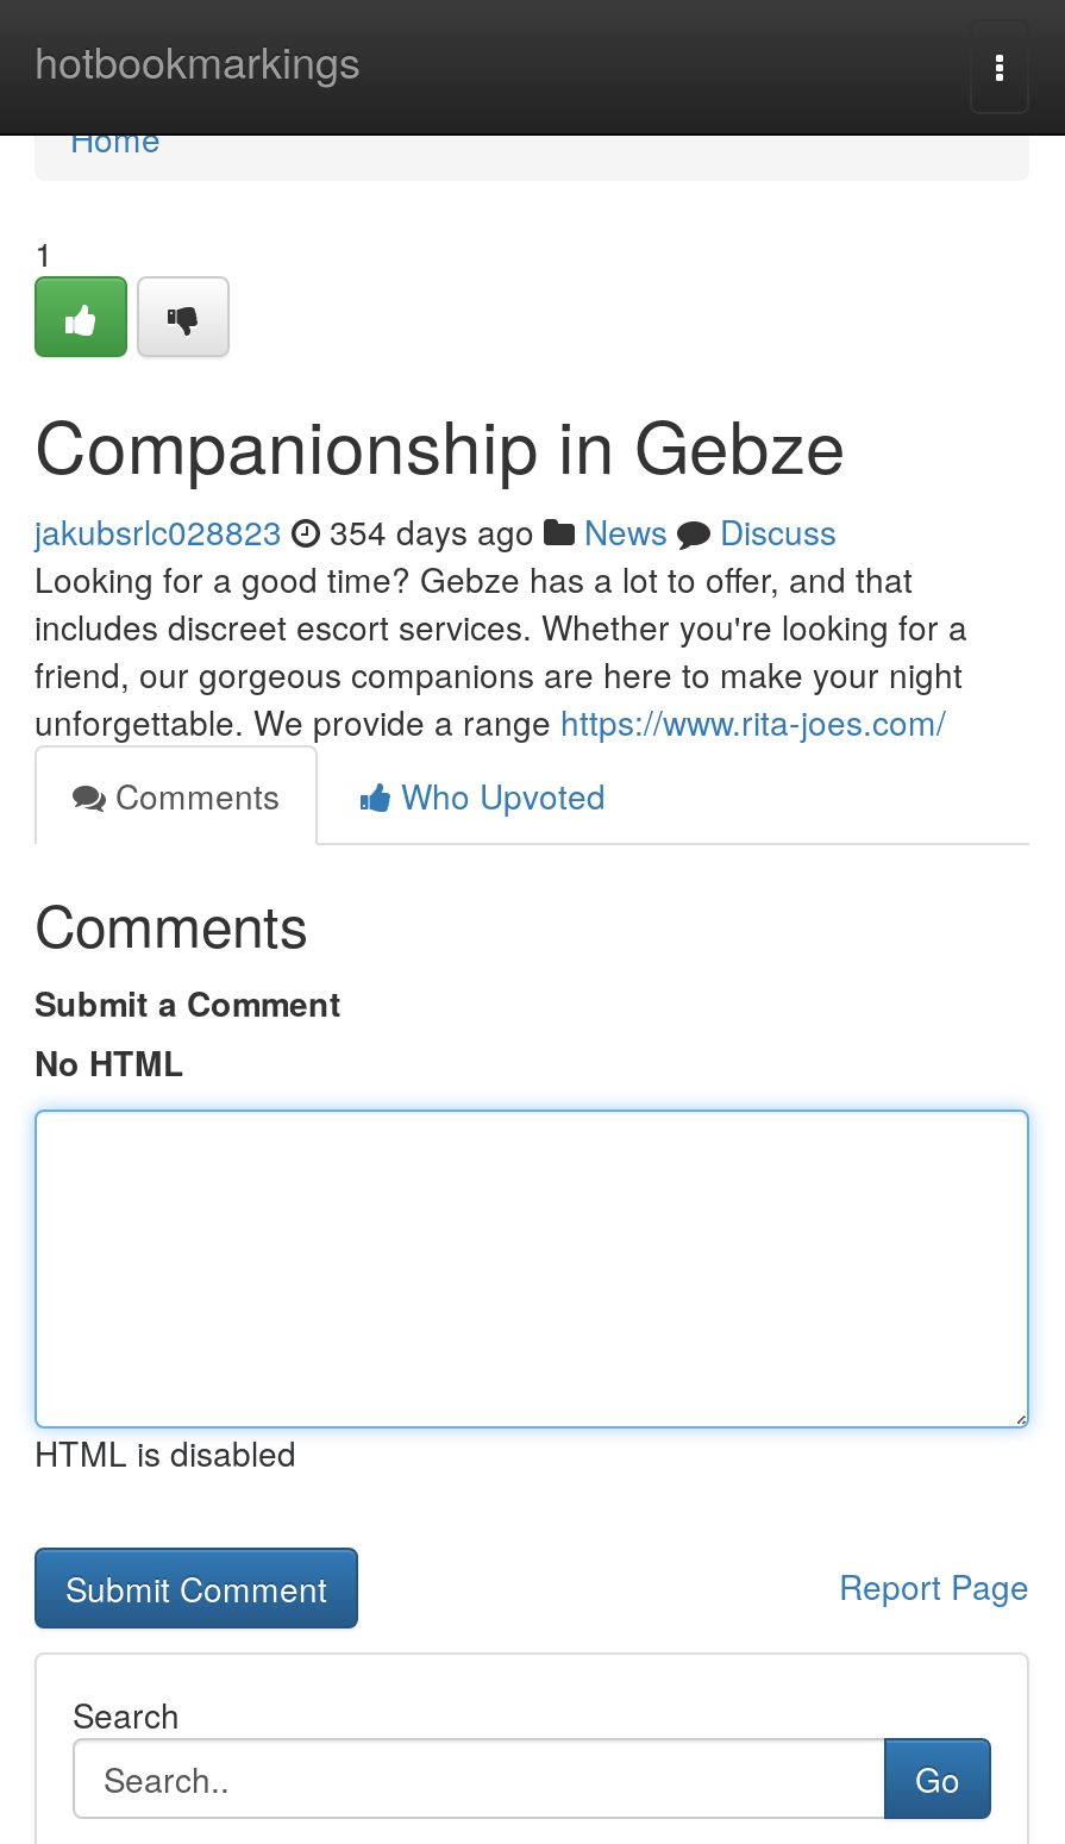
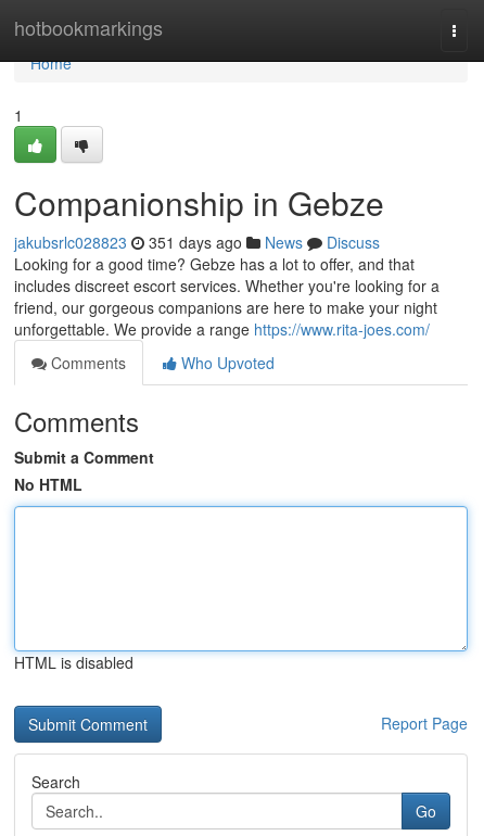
[35,507,837,555] jakubsrlc028823 354 days ago News Discuss -> [14,231,380,253] jakubsrlc028823 351 days ago News Discuss

